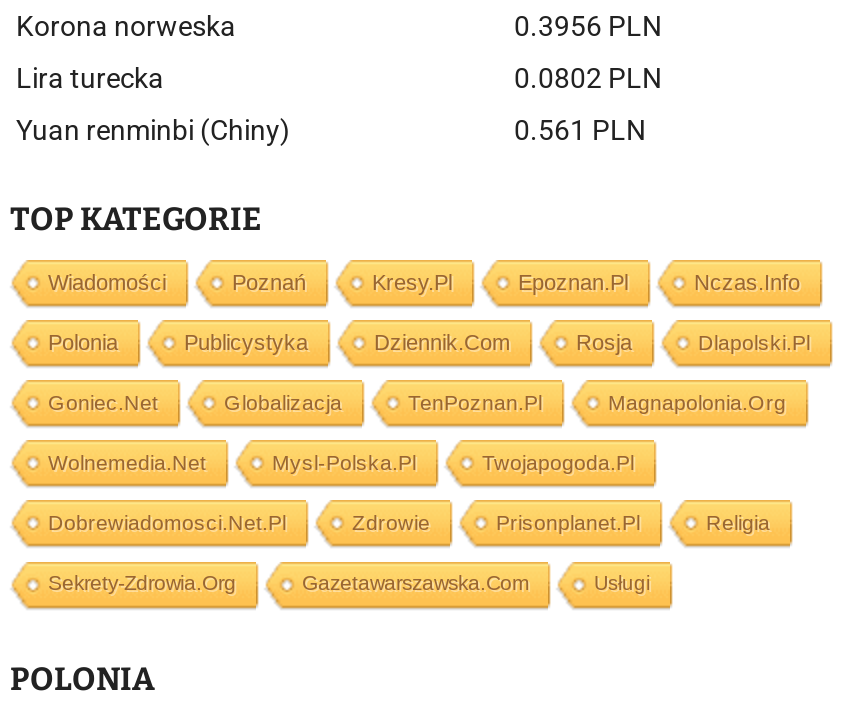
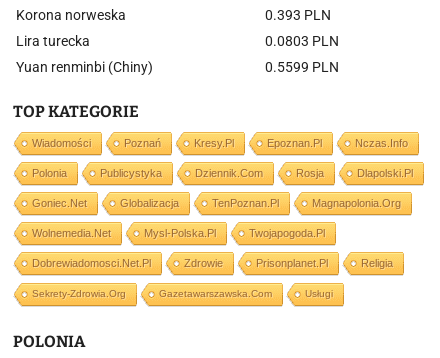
[514,10,662,42] 0.3956 PLN -> [265,7,331,23] 0.393 PLN
[514,62,662,94] 0.0802 PLN -> [265,33,339,49] 0.0803 PLN
[514,114,646,146] 0.561 PLN -> [265,59,339,75] 0.5599 PLN

